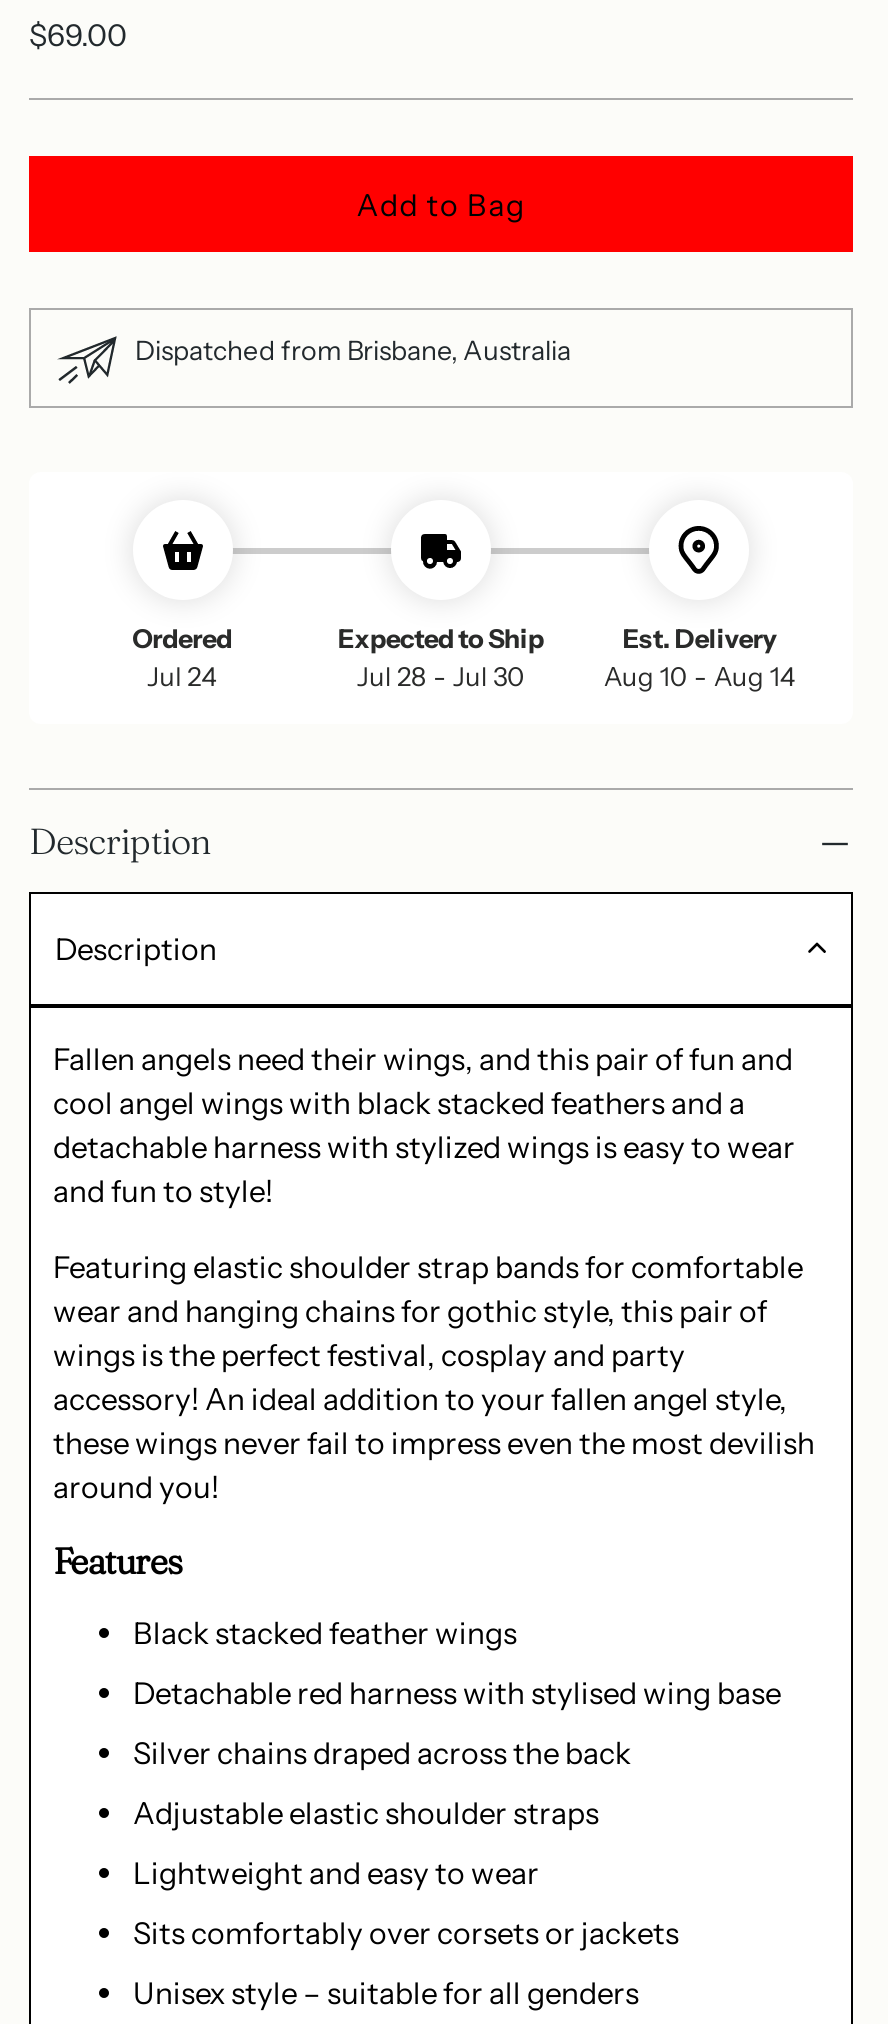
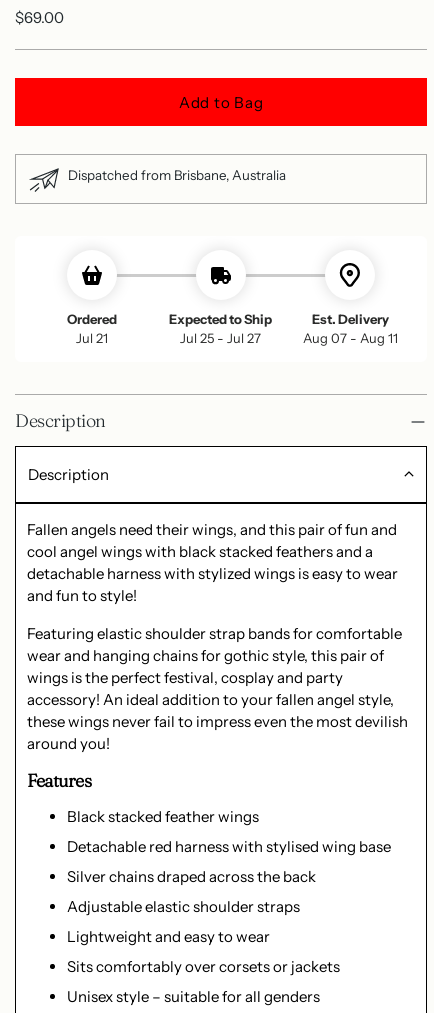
[147,660,217,692] Jul 24 -> [76,330,108,346] Jul 21
[357,660,525,692] Jul 28 - Jul 30 -> [180,330,261,346] Jul 25 - Jul 27
[604,660,796,692] Aug 10 - Aug 14 -> [303,330,398,346] Aug 07 - Aug 11

